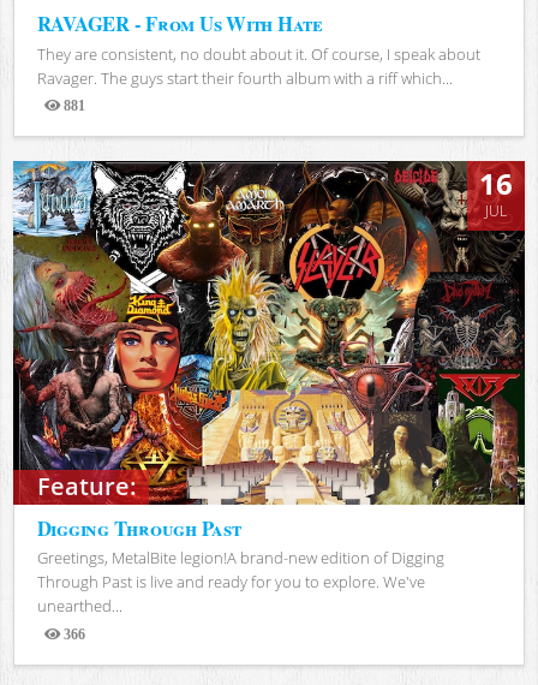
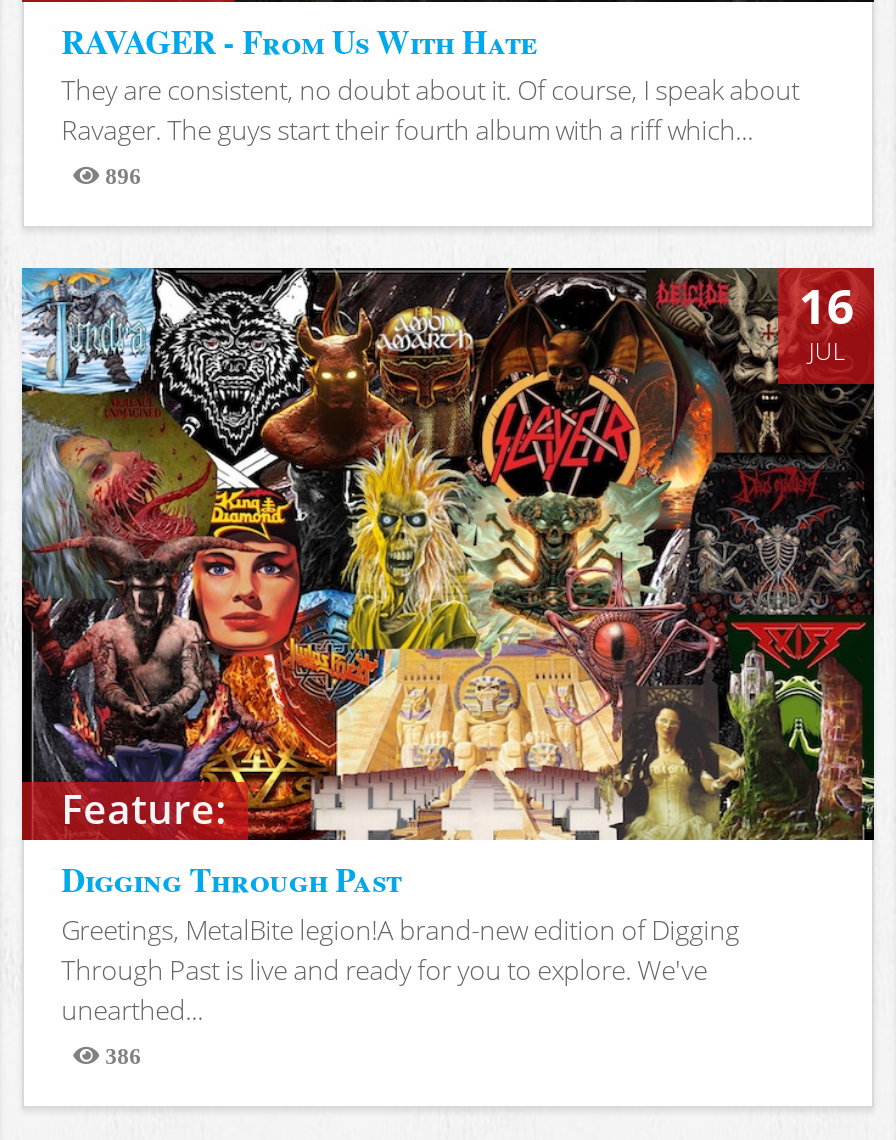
[60,98,85,112] 881 -> [99,164,141,186] 896
[60,627,85,640] 366 -> [99,1044,141,1066] 386

